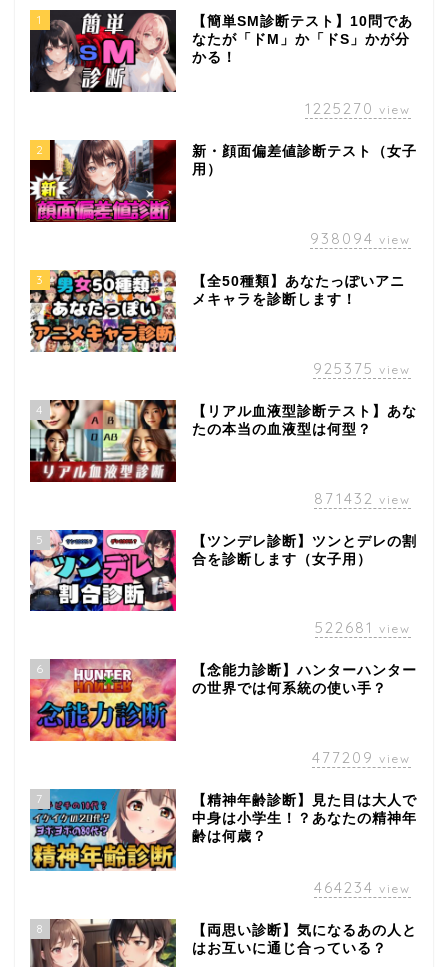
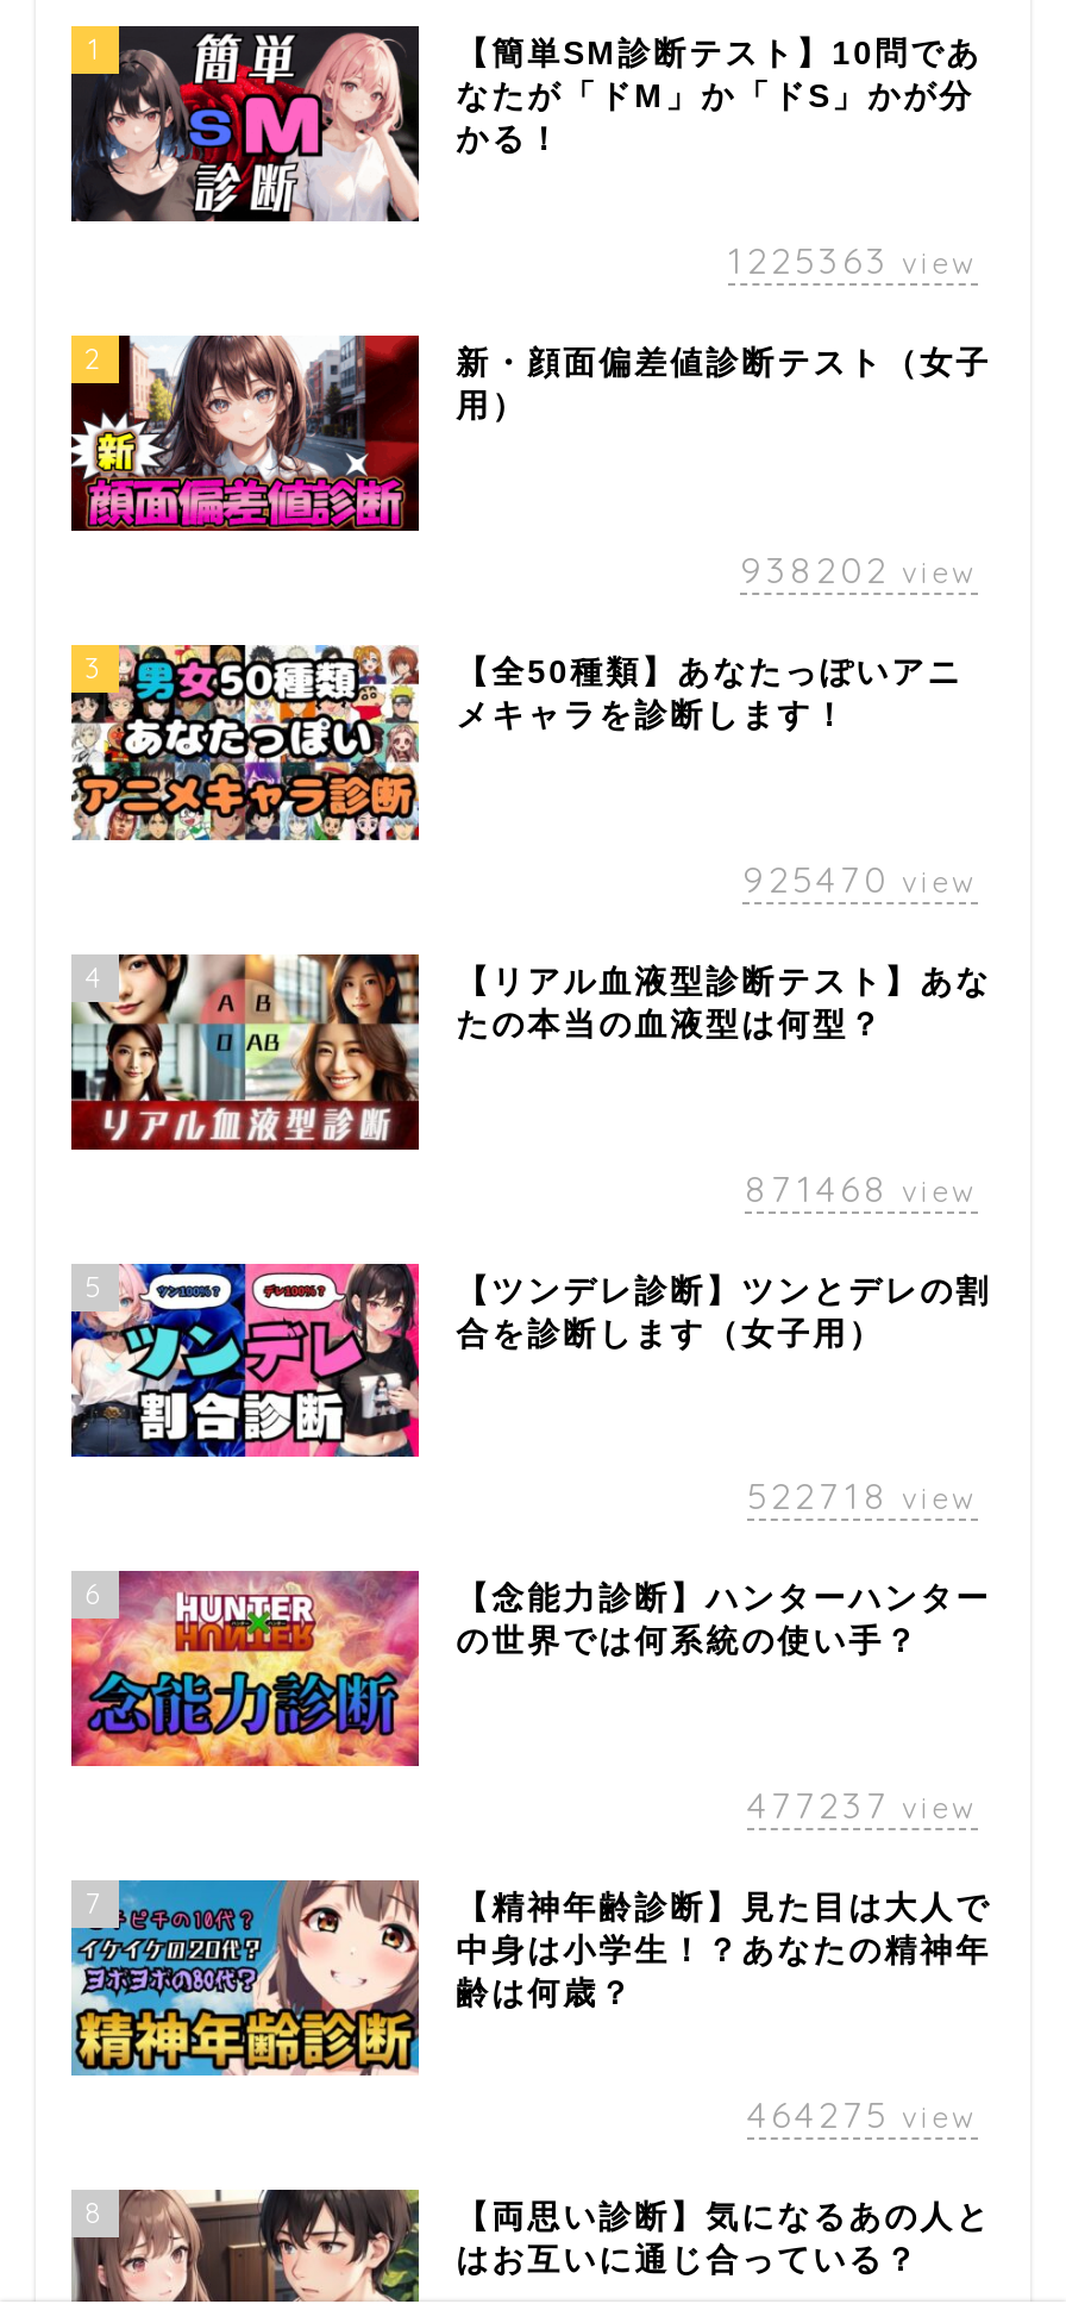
[305,99,411,118] 1225270 view -> [728,238,978,283] 1225363 view
[310,229,411,248] 938094 view -> [740,547,978,592] 938202 view
[313,359,411,378] 925375 view -> [742,856,978,901] 925470 view
[314,488,411,507] 871432 view -> [745,1165,978,1210] 871468 view
[315,618,411,637] 522681 view -> [747,1474,978,1519] 522718 view
[312,748,411,767] 477209 view -> [747,1783,978,1828] 477237 view
[314,878,411,897] 464234 view -> [747,2092,978,2137] 464275 view

